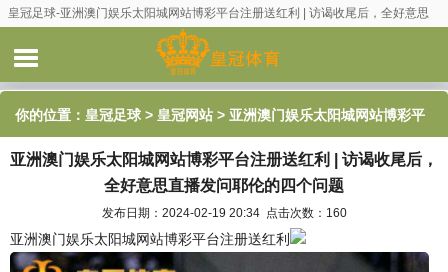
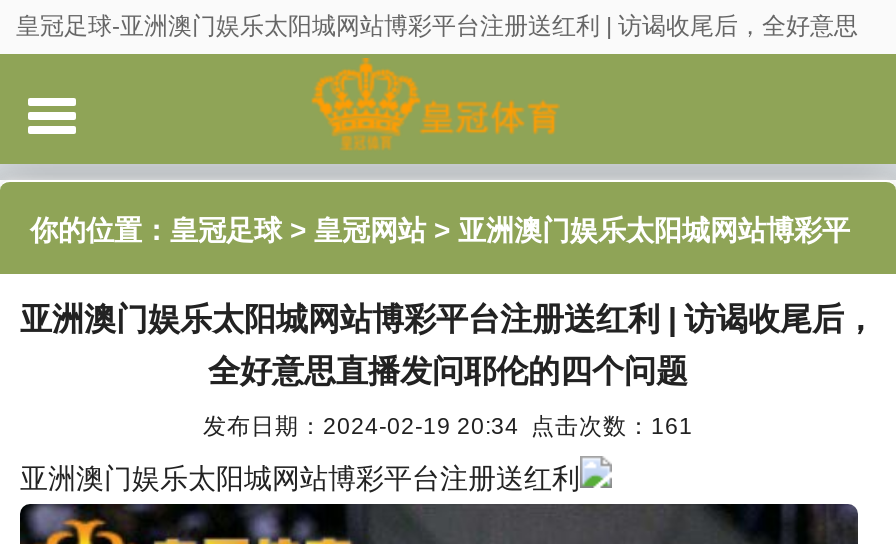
[101,206,346,219] 发布日期：2024-02-19 20:34 点击次数：160 -> [203,412,693,438] 发布日期：2024-02-19 20:34 点击次数：161

